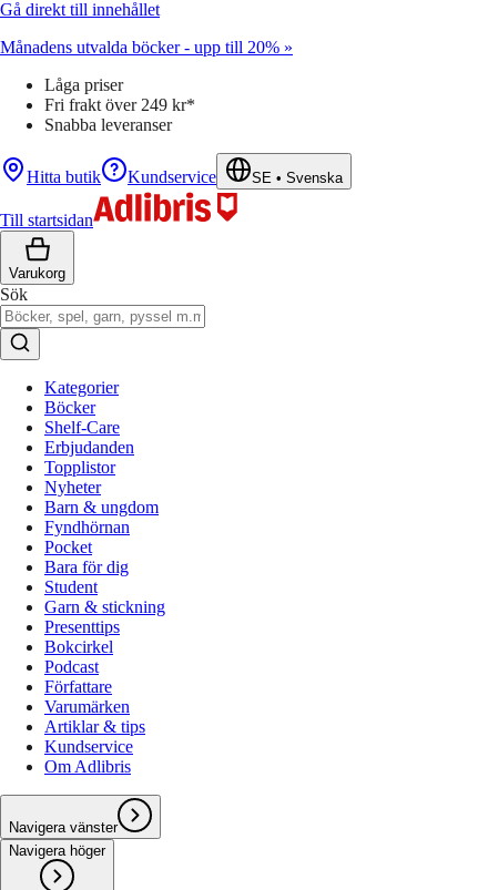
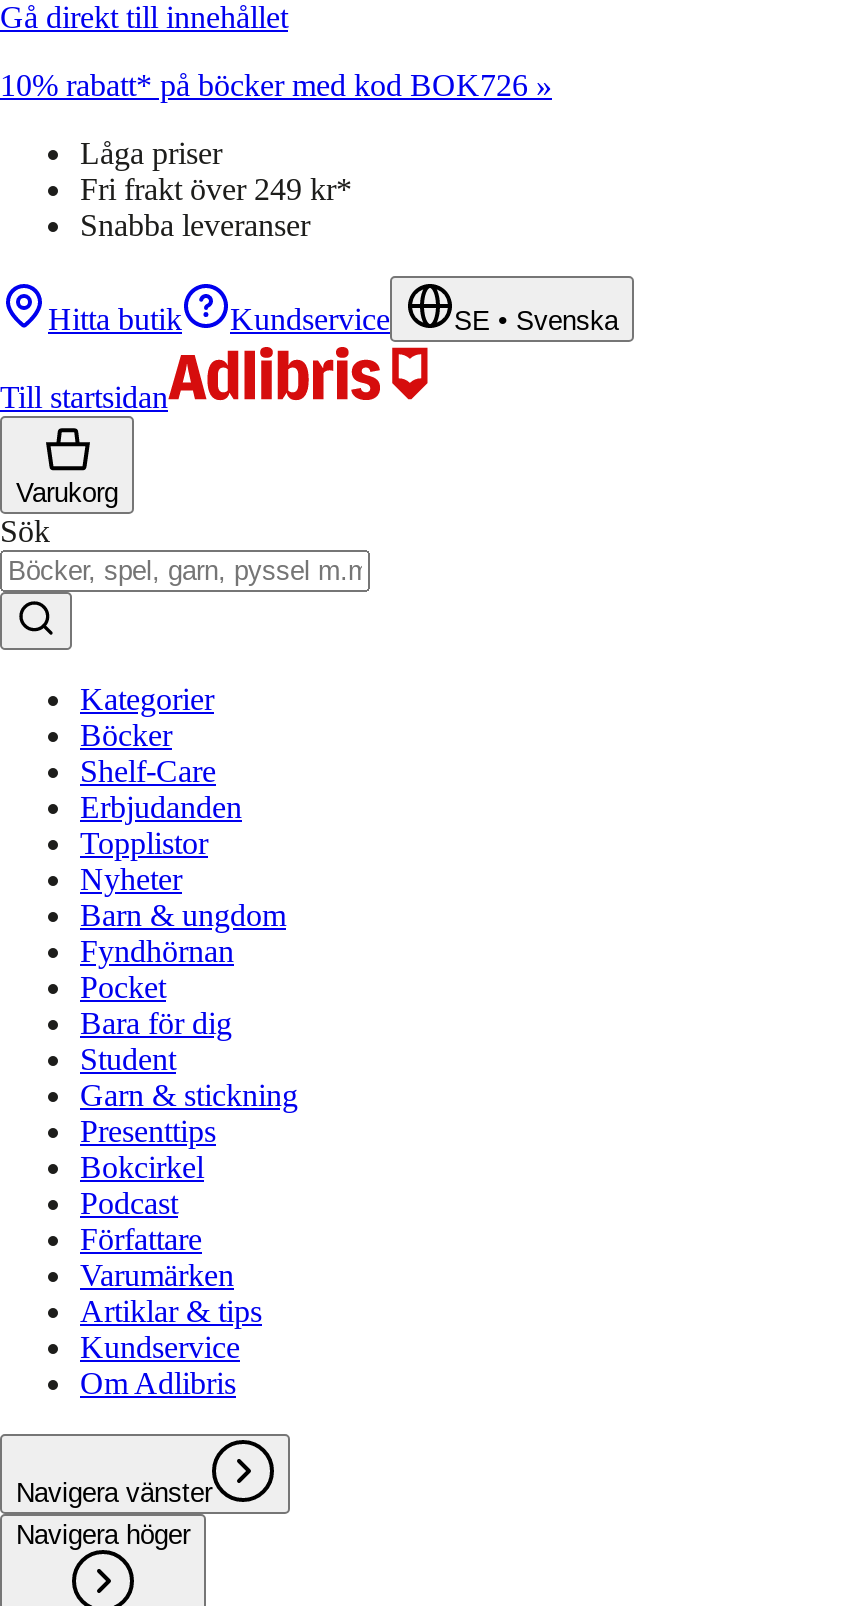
[0,38,293,57] Månadens utvalda böcker - upp till 20% » -> [0,68,552,102] 10% rabatt* på böcker med kod BOK726 »

